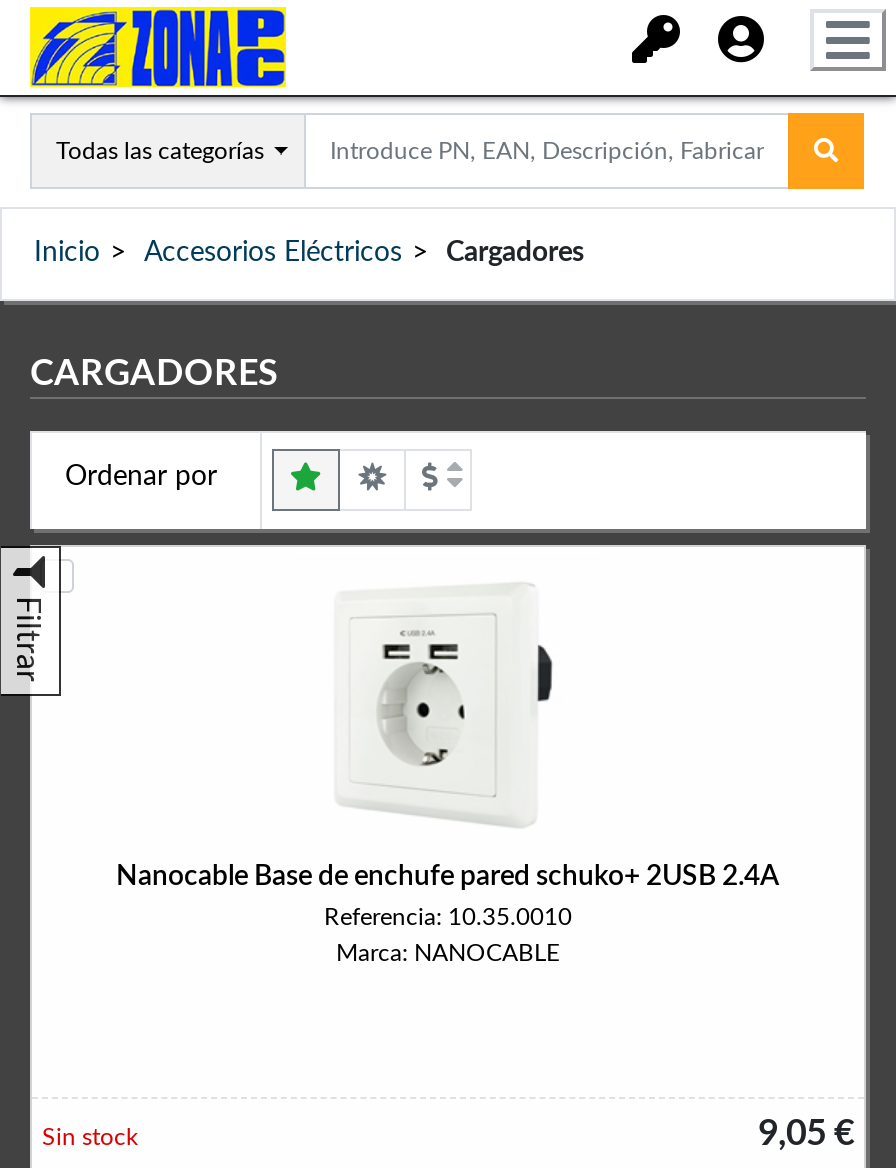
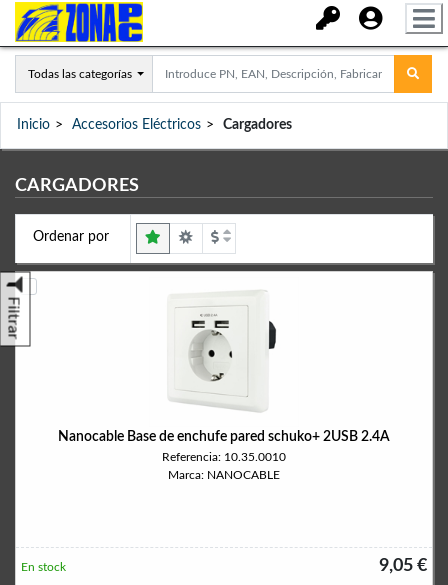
[42,1125,138,1149] Sin stock -> [21,561,66,573] En stock

